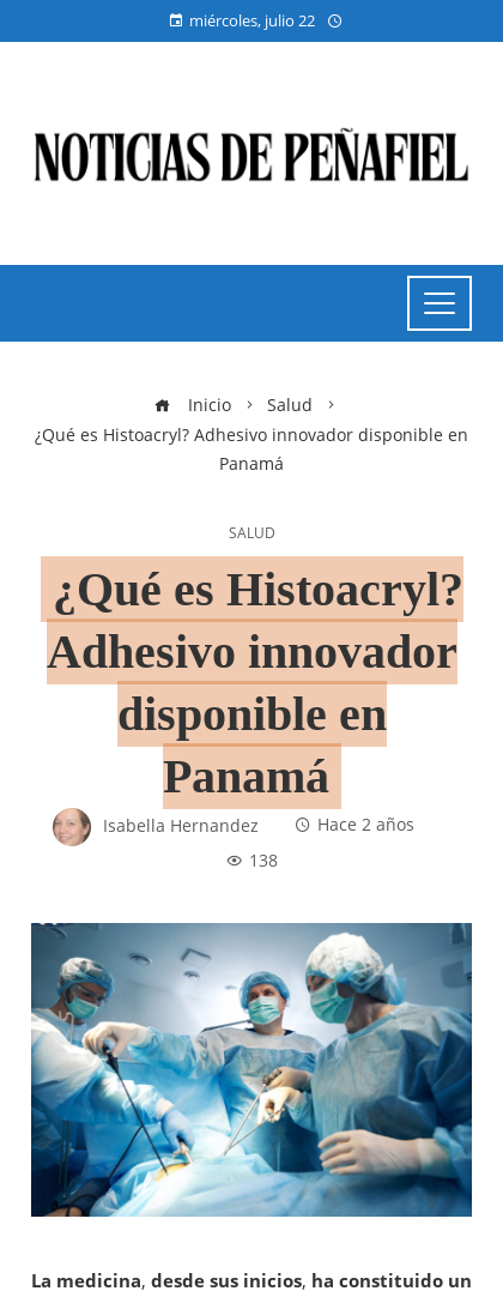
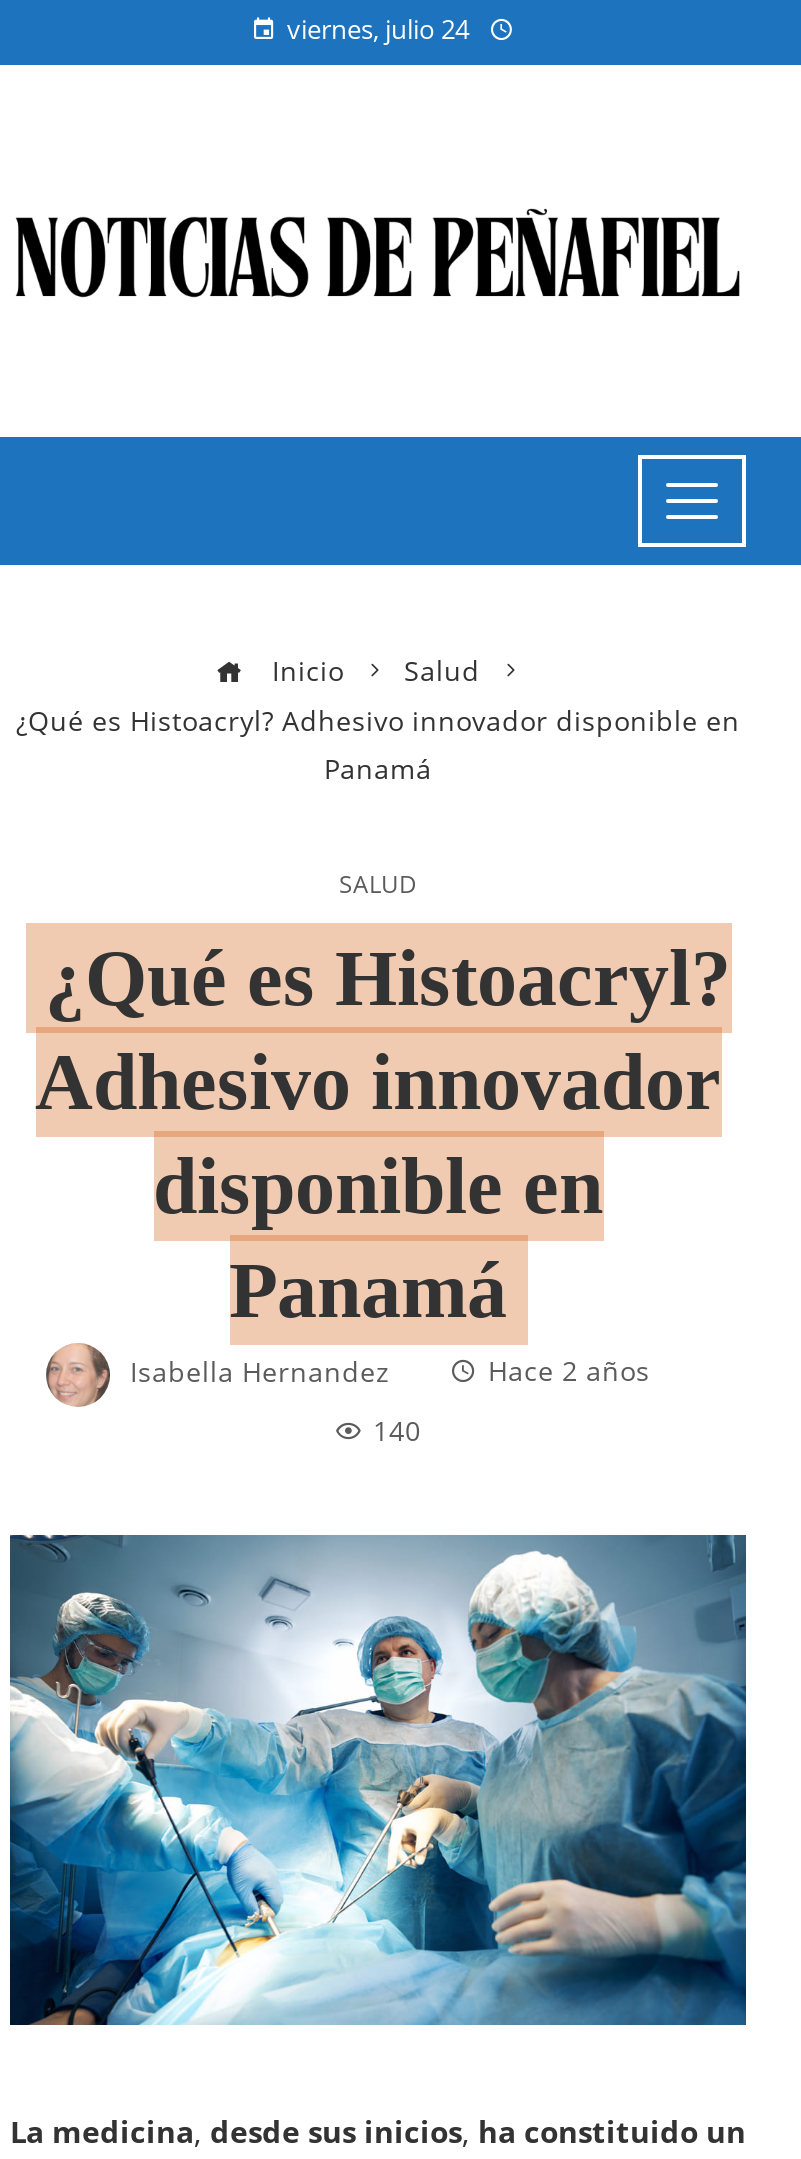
[189,10,314,31] miércoles, julio 22 -> [287,11,469,47] viernes, julio 24
[249,849,277,871] 138 -> [373,1412,421,1448] 140

